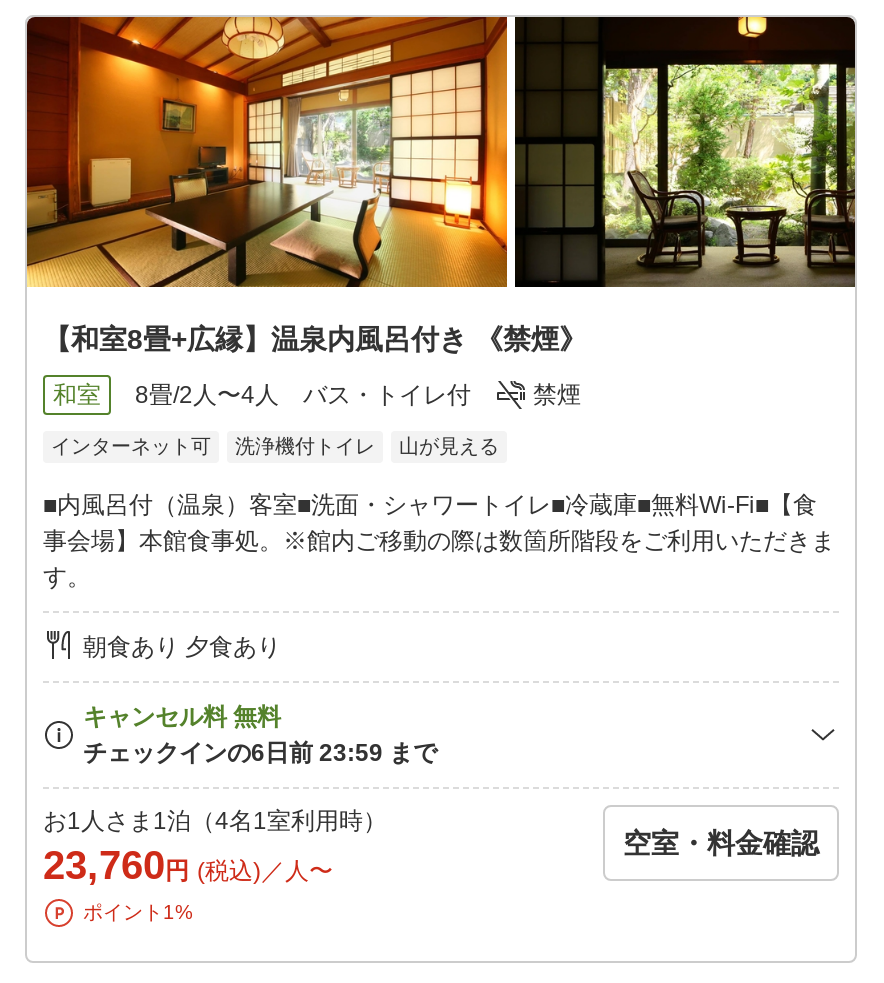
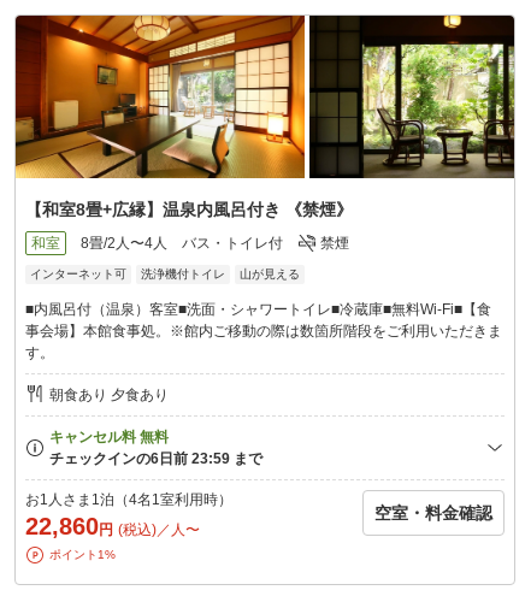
[43,843,333,887] 23,760円 (税込)／人〜 -> [25,513,200,539] 22,860円 (税込)／人〜

